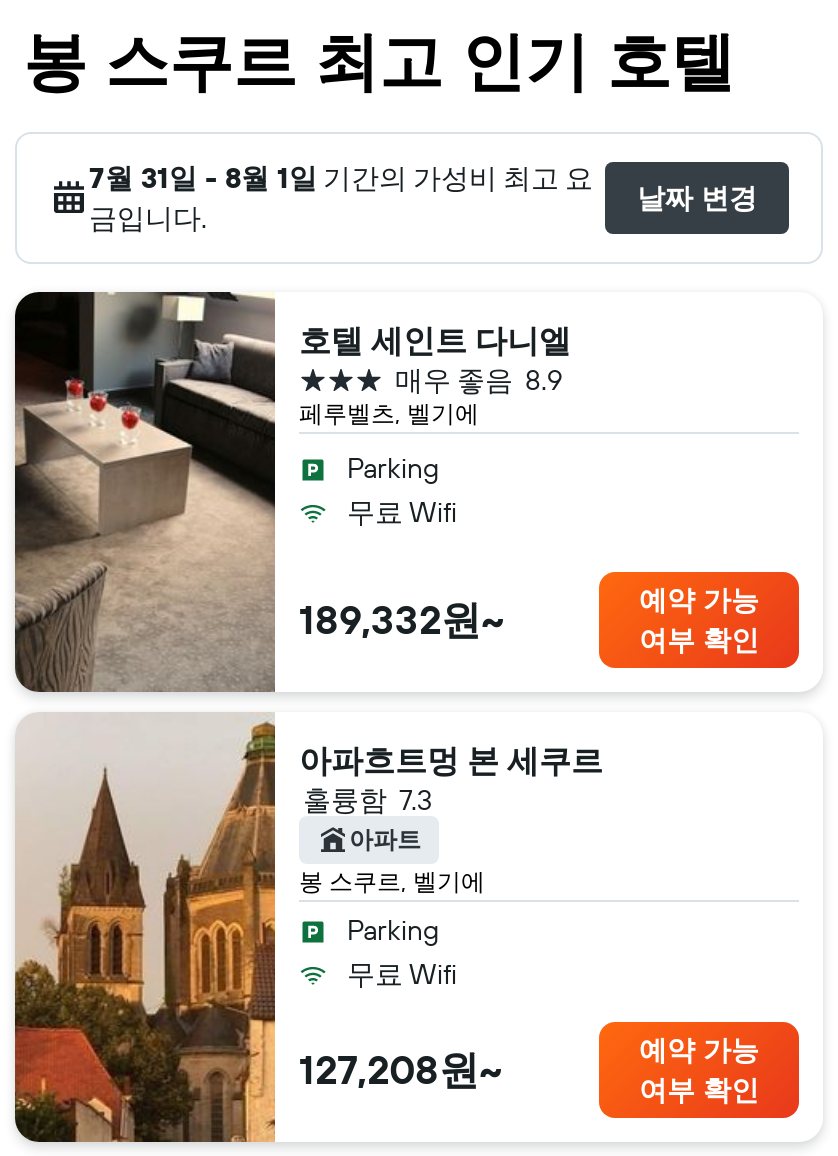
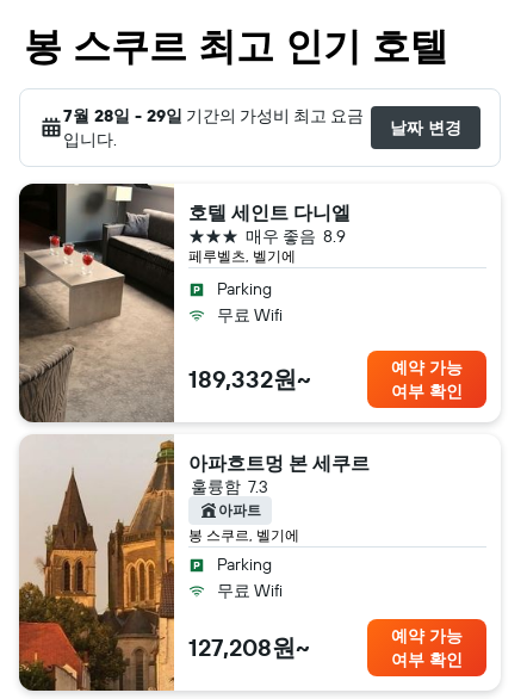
[89,160,593,236] 7월 31일 - 8월 1일 기간의 가성비 최고 요 | 금입니다. -> [63,105,364,150] 7월 28일 - 29일 기간의 가성비 최고 요금 | 입니다.

